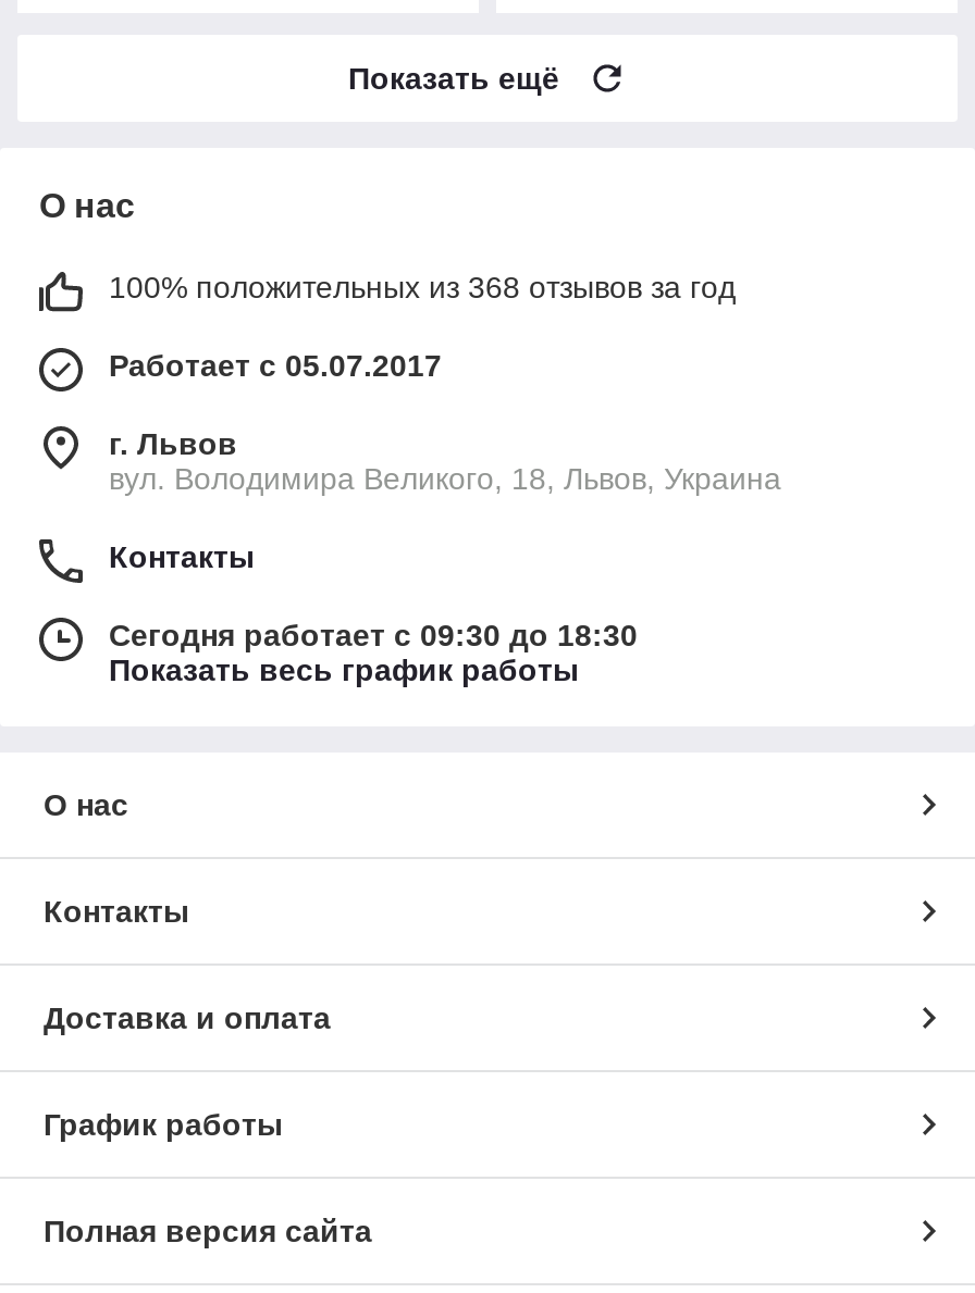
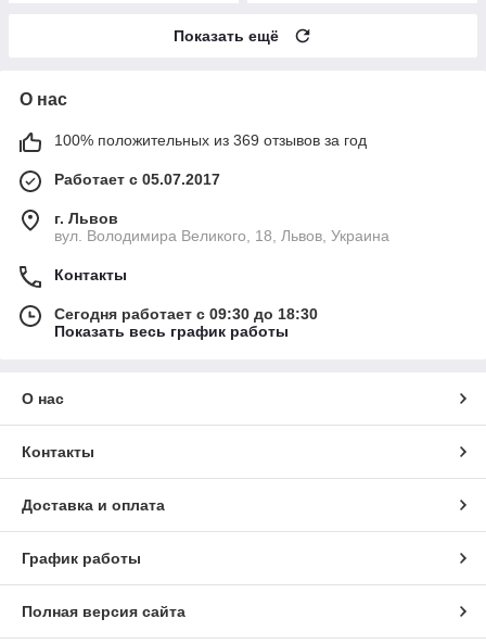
[109,270,736,305] 100% положительных из 368 отзывов за год -> [54,132,367,149] 100% положительных из 369 отзывов за год

